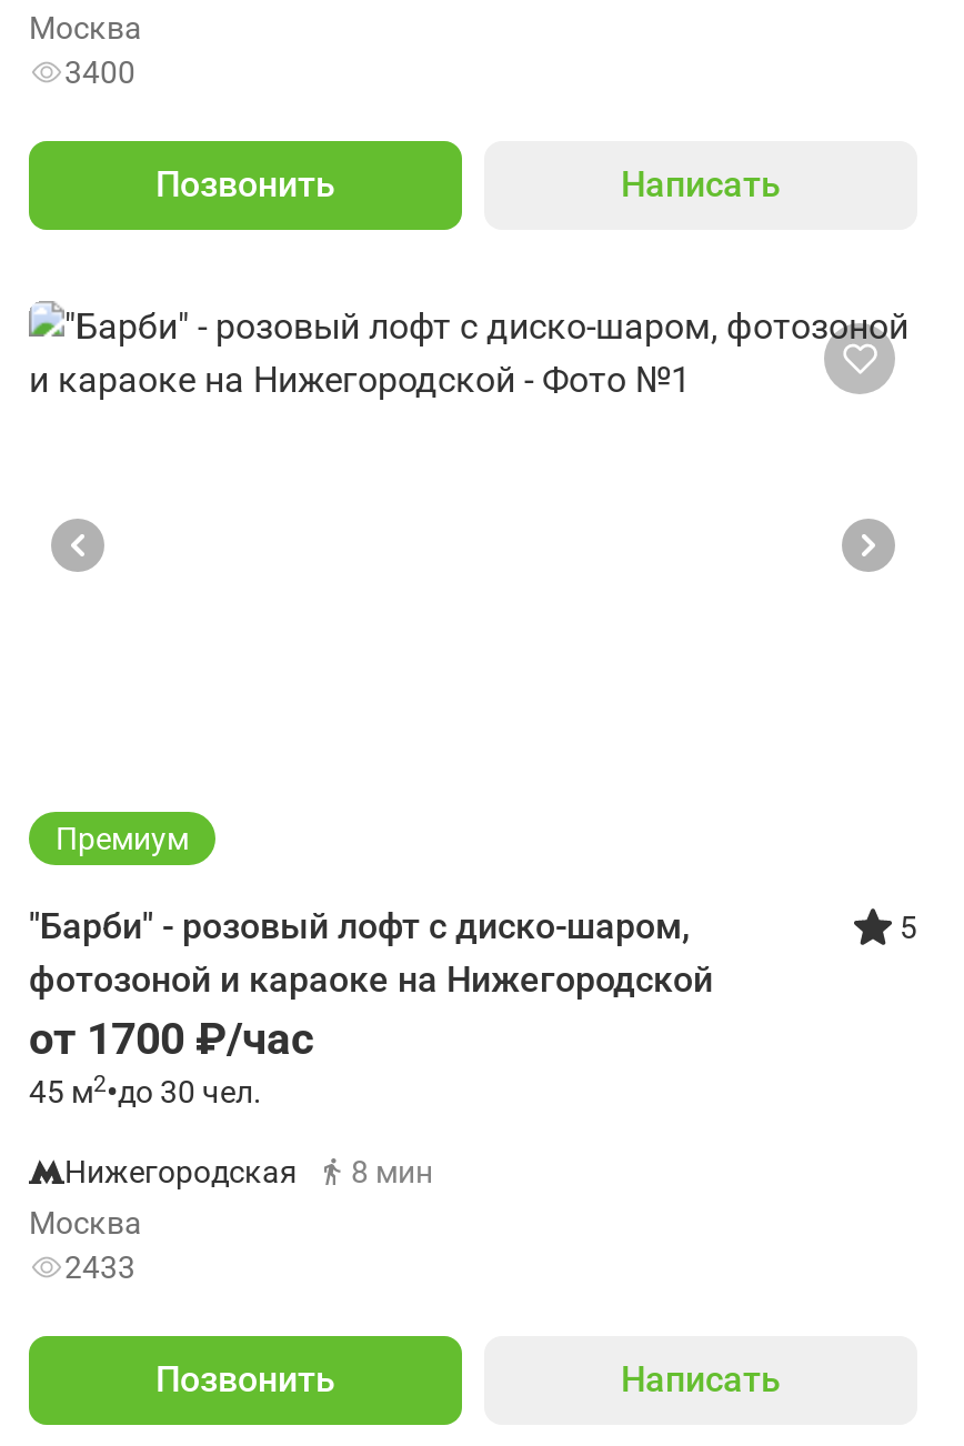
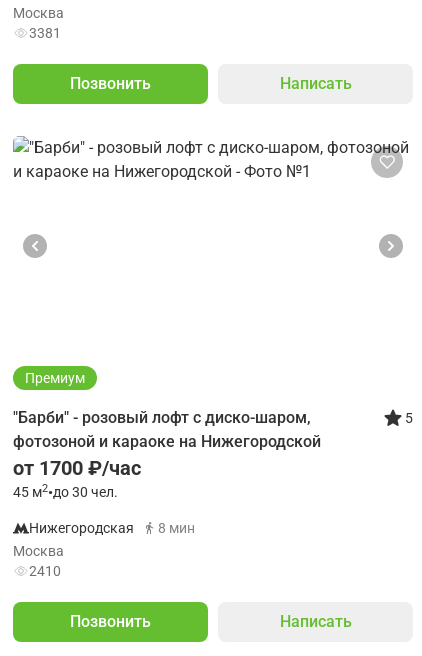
[64,54,135,90] 3400 -> [29,25,61,41] 3381
[64,1249,135,1285] 2433 -> [29,563,61,579] 2410

